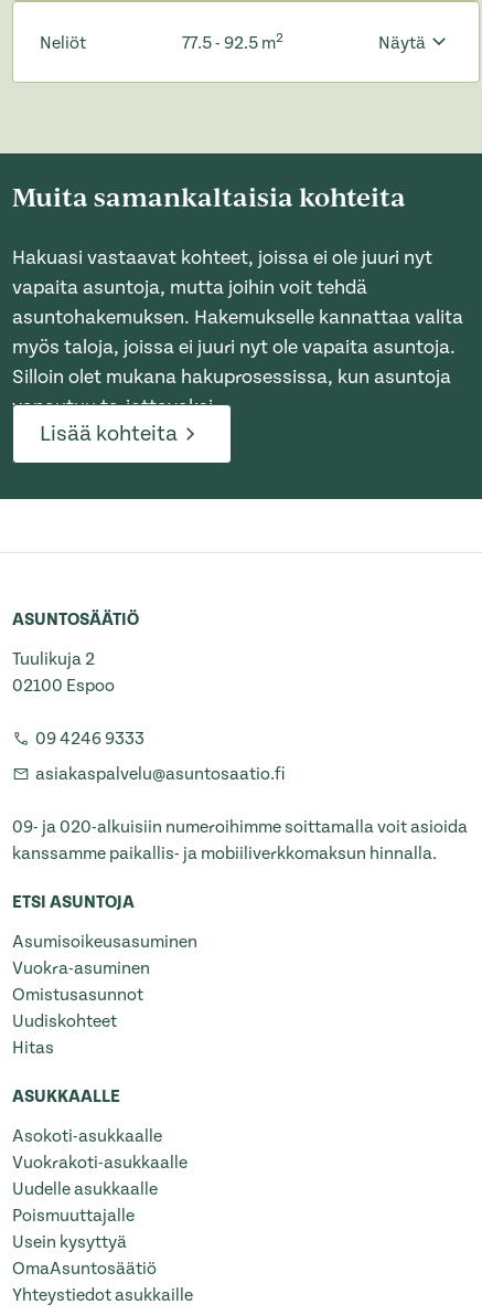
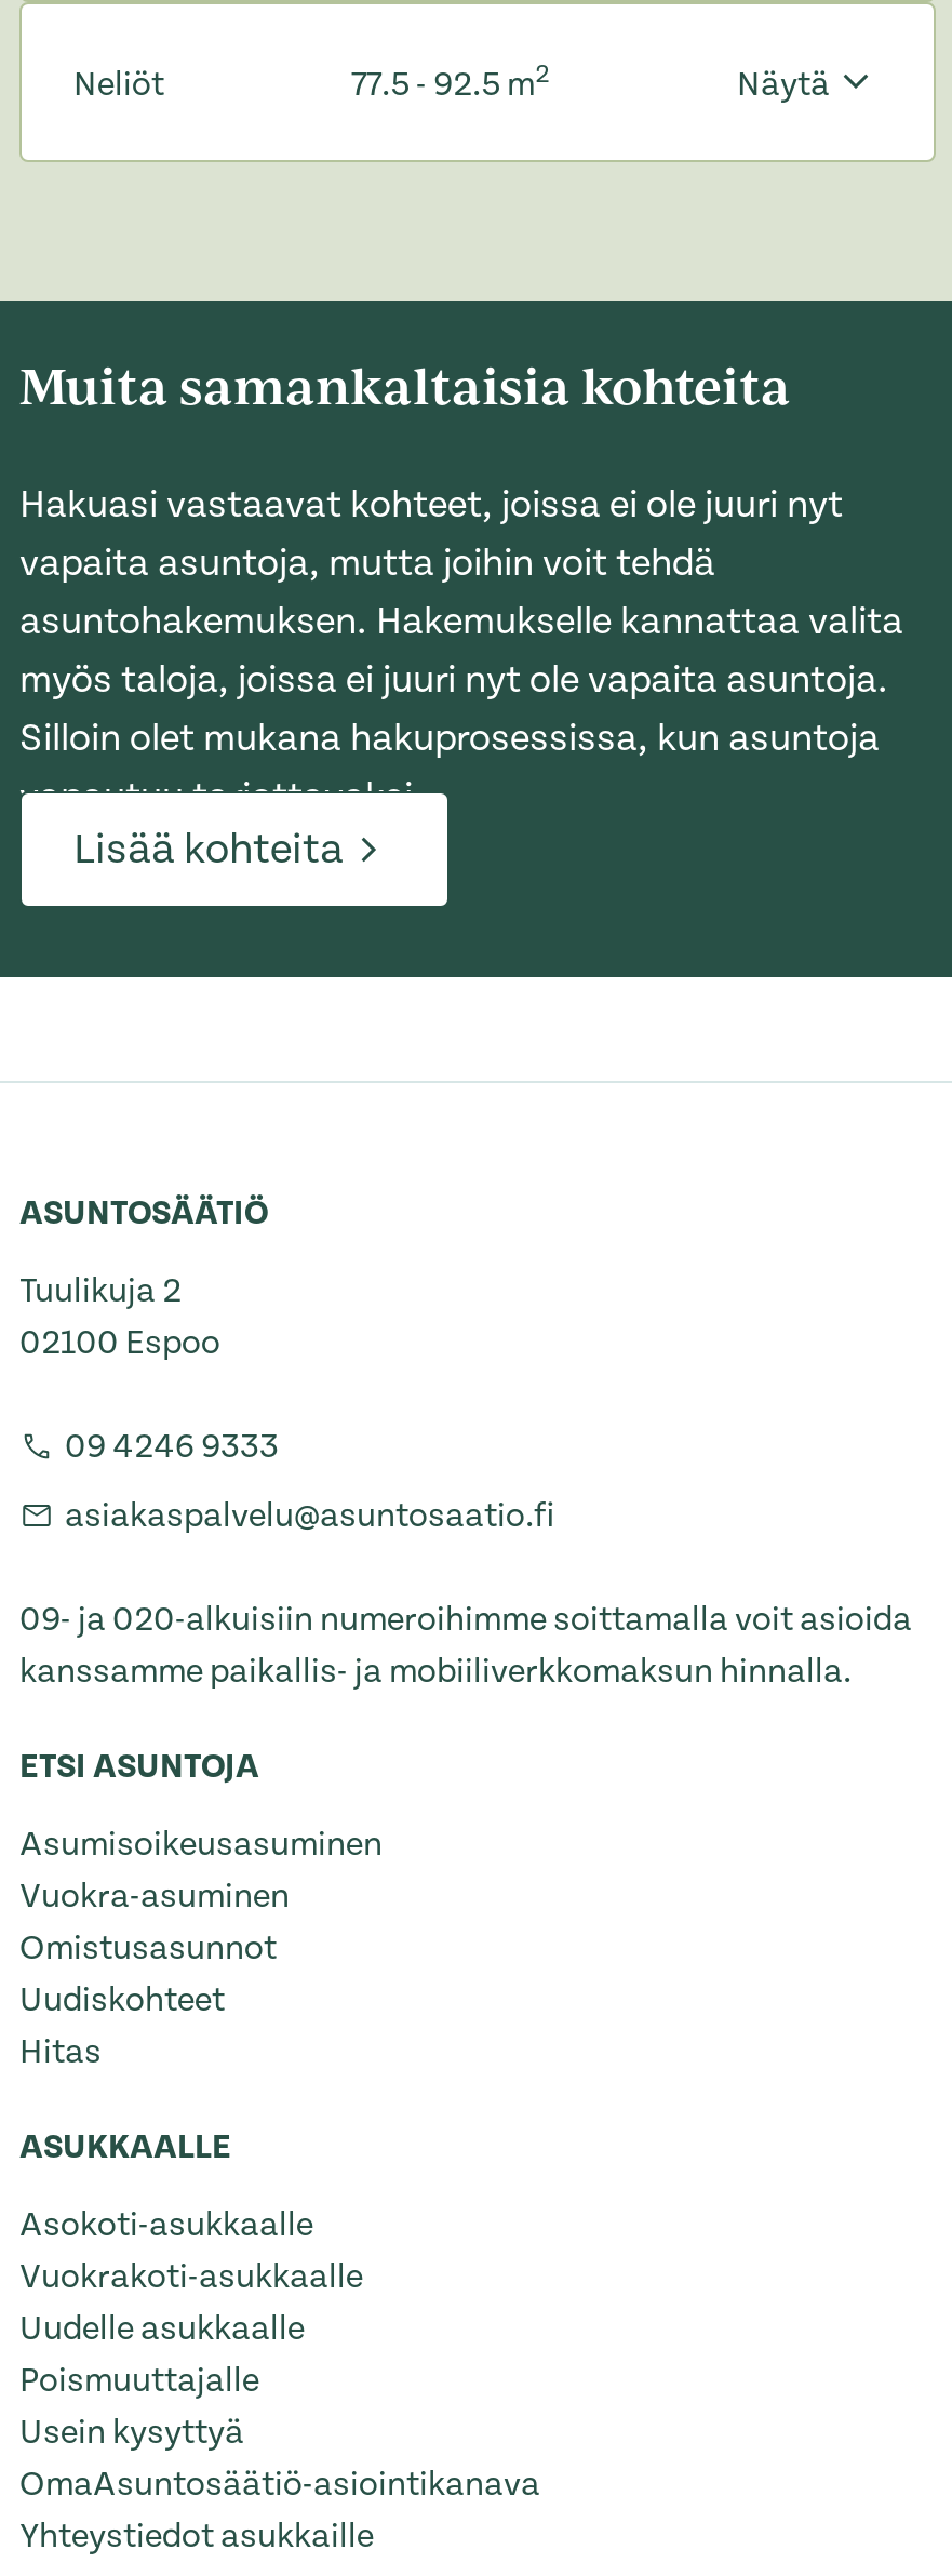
[12,1258,157,1278] OmaAsuntosäätiö -> [19,2464,540,2503] OmaAsuntosäätiö-asiointikanava

